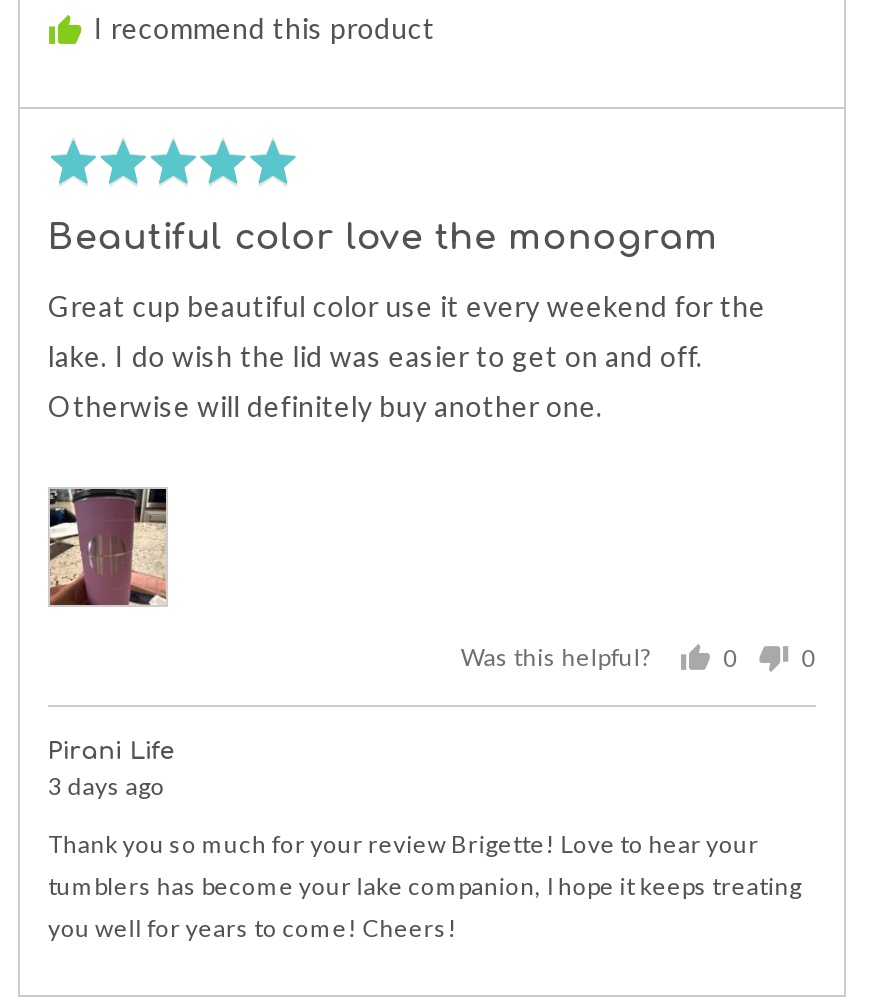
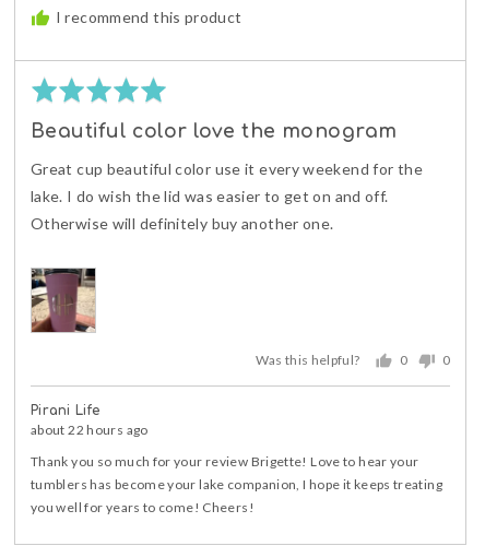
[48,771,165,801] 3 days ago -> [31,422,148,438] about 22 hours ago

